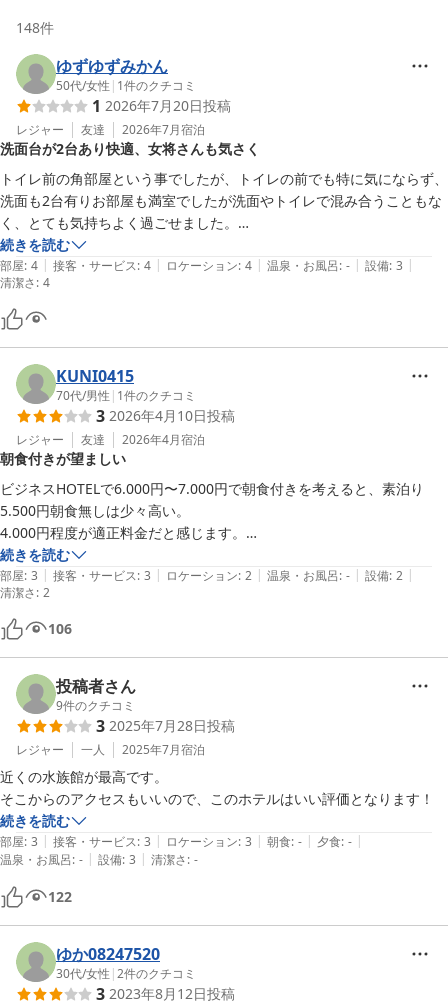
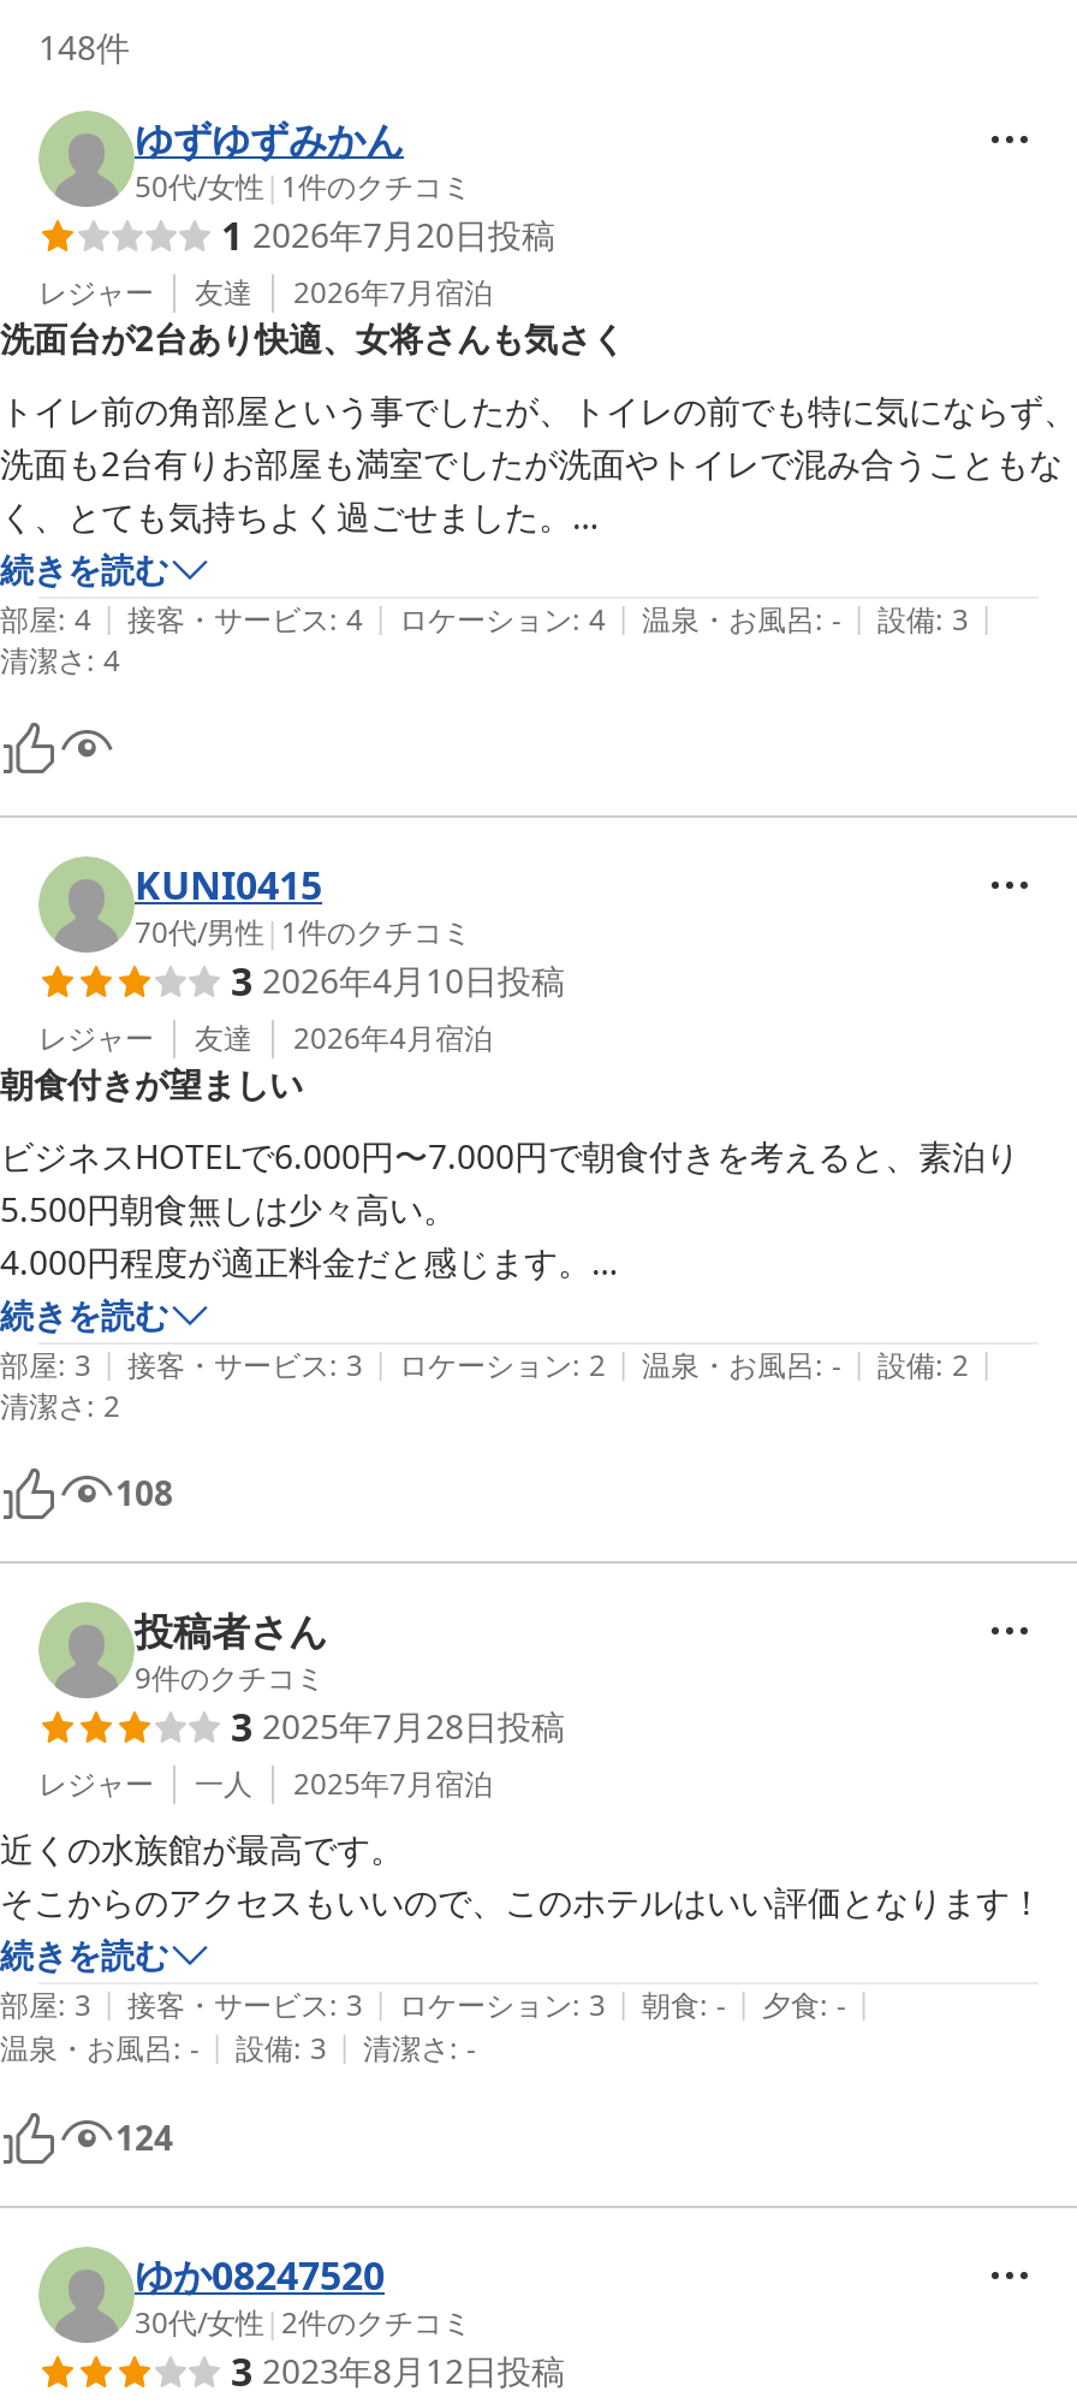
[48,619,72,638] 106 -> [115,1470,173,1515] 108
[48,887,72,906] 122 -> [115,2114,173,2160] 124

